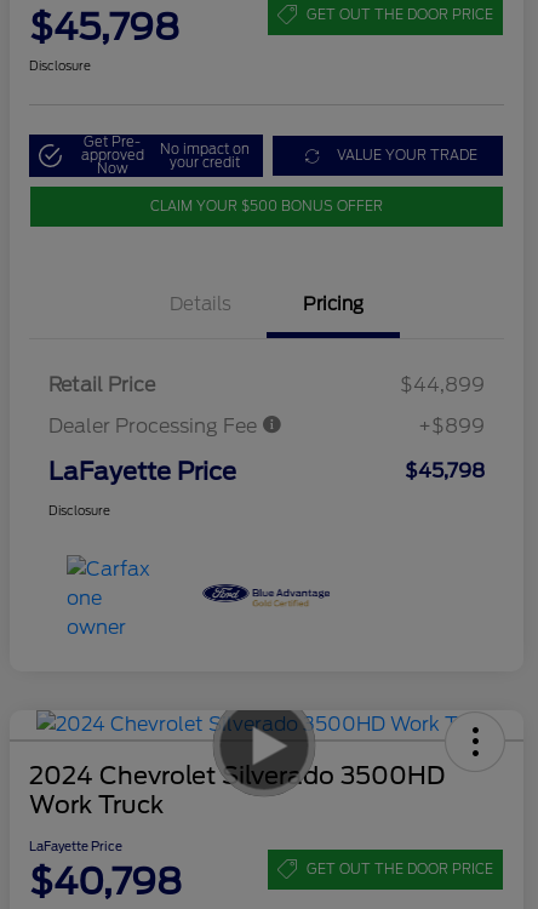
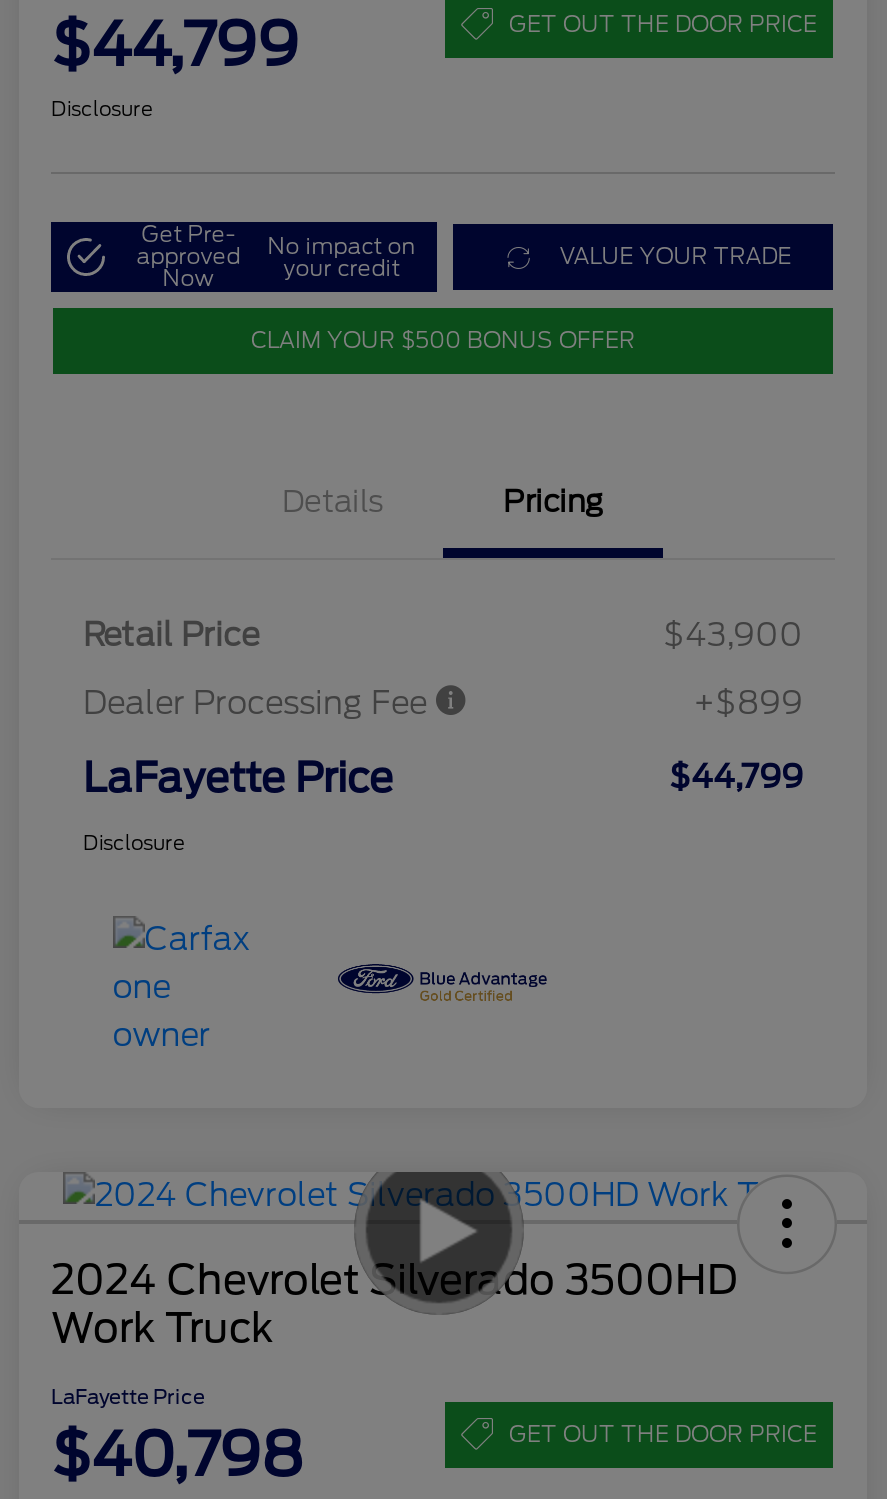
[29,5,179,49] $45,798 -> [51,8,299,80] $44,799
[400,374,485,397] $44,899 -> [663,616,803,654] $43,900
[405,460,485,483] $45,798 -> [669,758,803,796] $44,799

